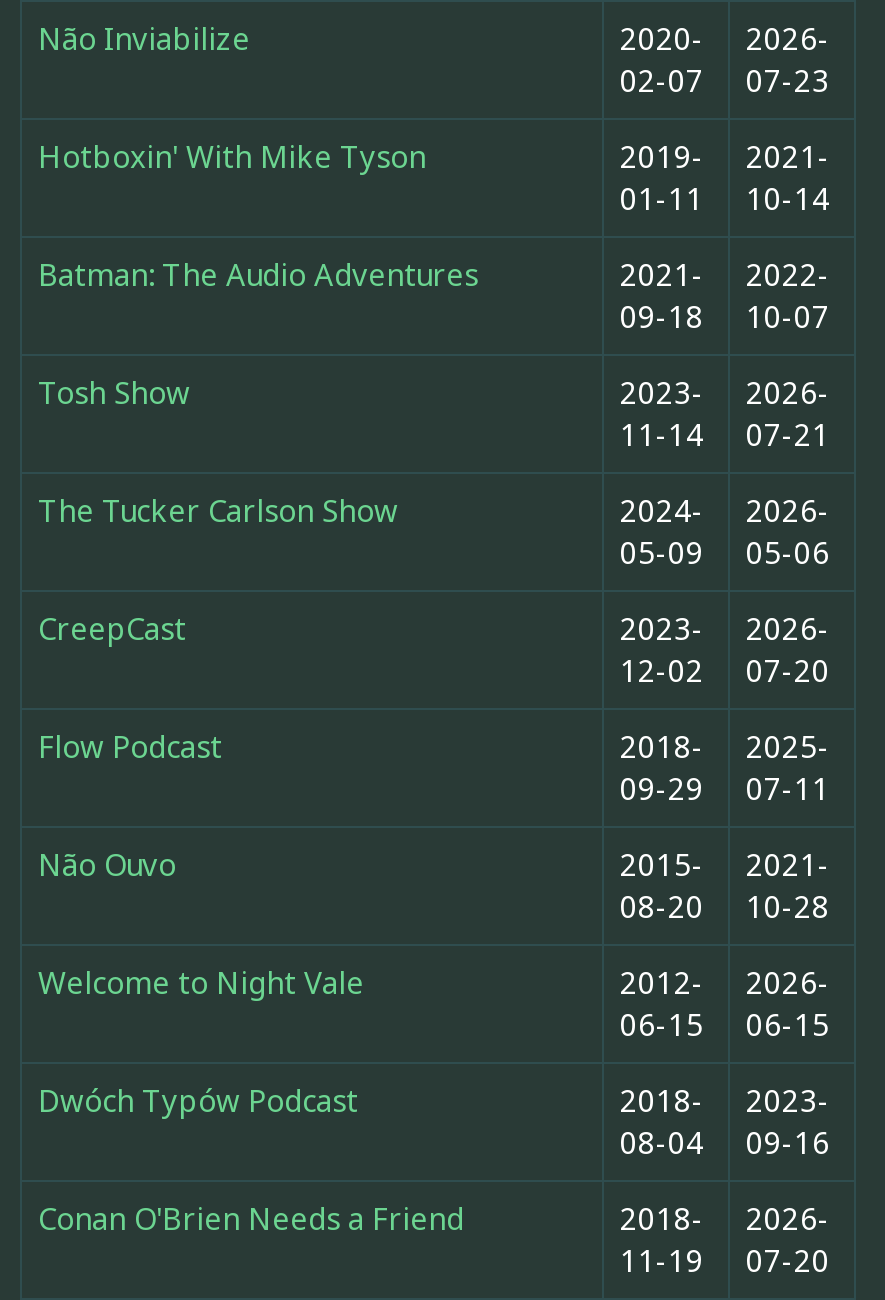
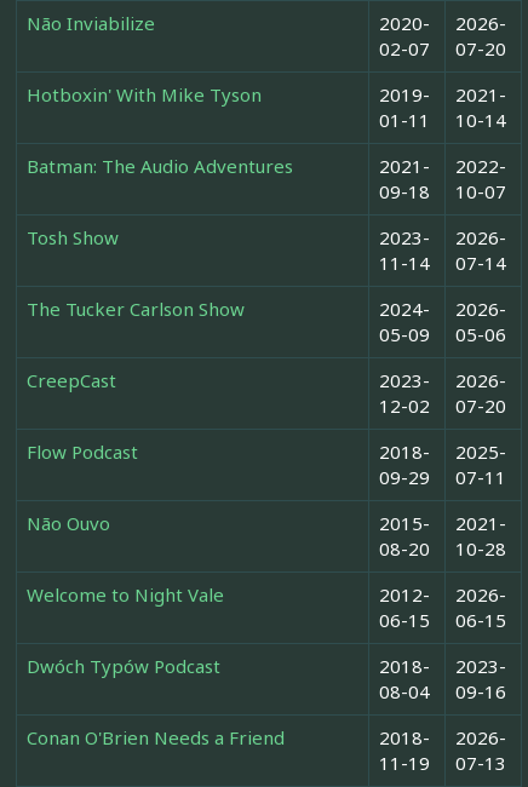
[620,60,830,100] 02-07 07-23 -> [379,36,506,61] 02-07 07-20
[620,414,830,454] 11-14 07-21 -> [379,251,506,275] 11-14 07-14
[620,1240,830,1280] 11-19 07-20 -> [379,751,506,775] 11-19 07-13

